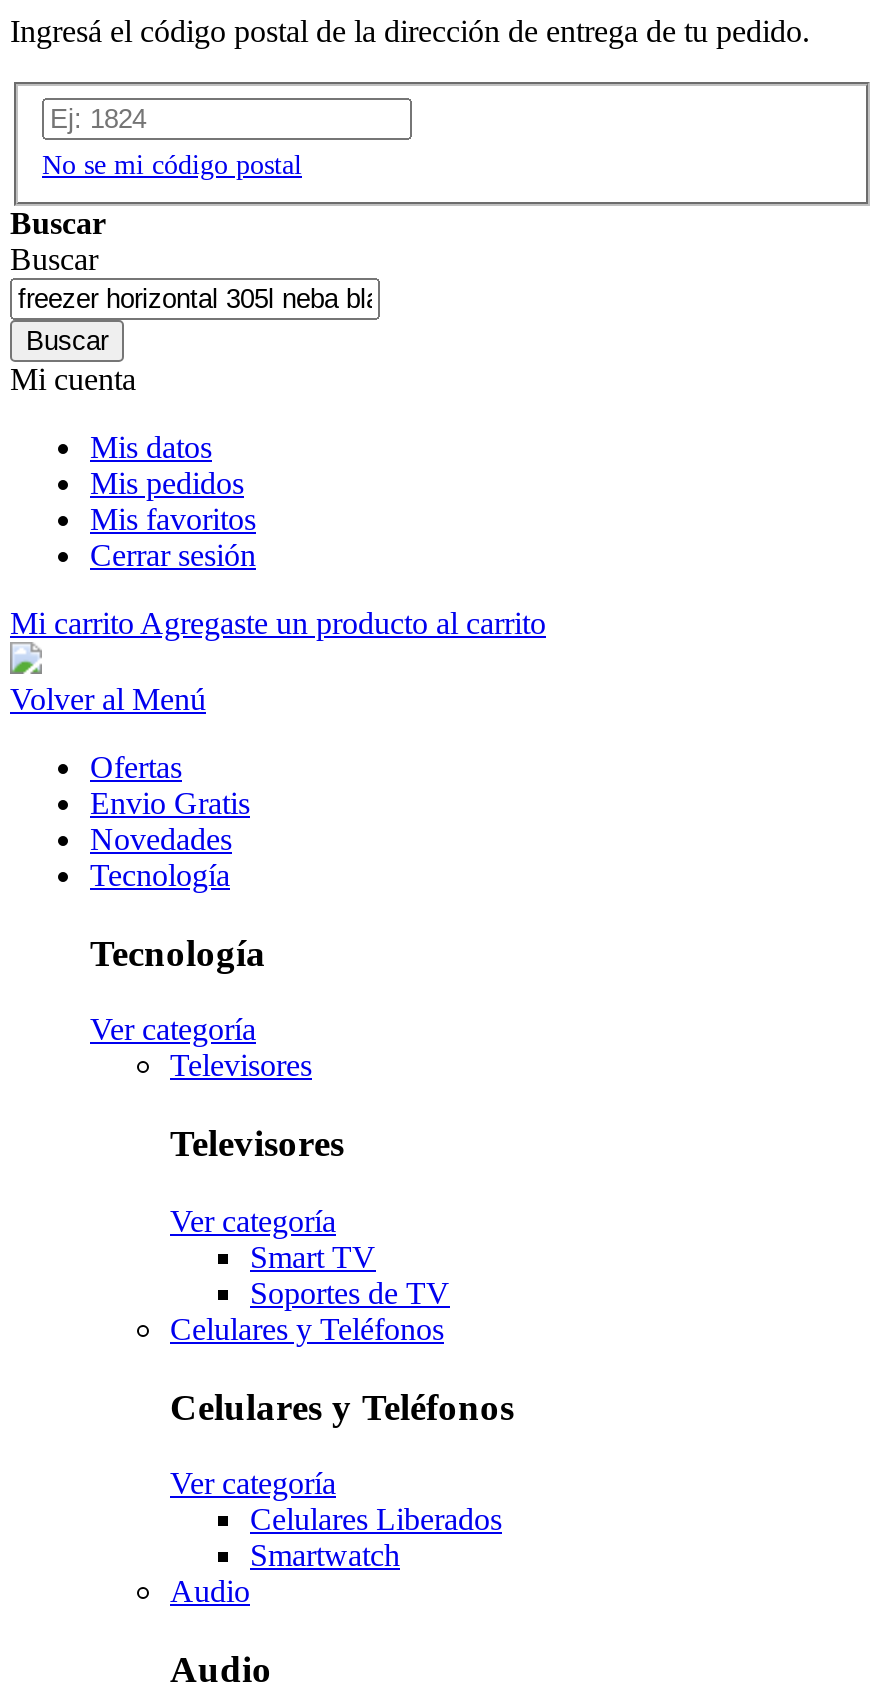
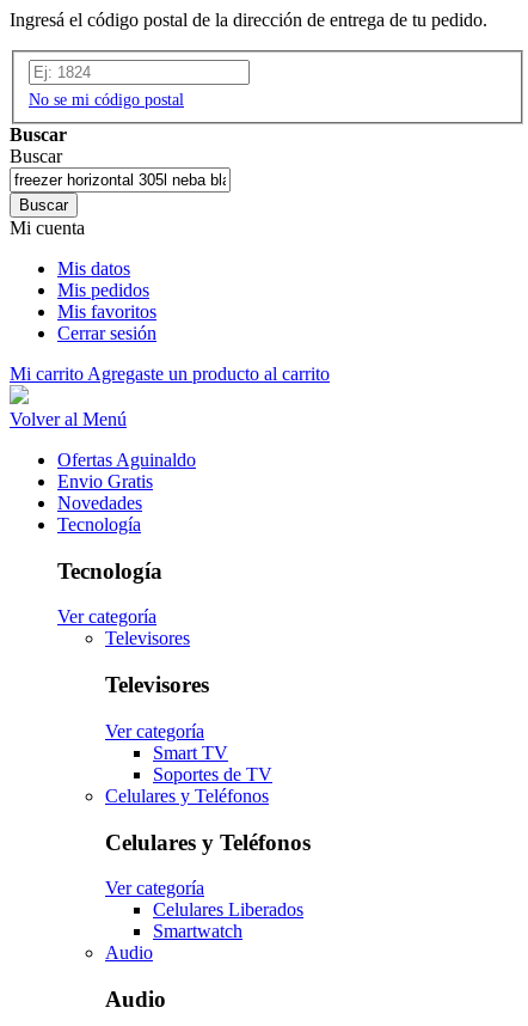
[90,750,182,784] Ofertas -> [57,450,196,470] Ofertas Aguinaldo

